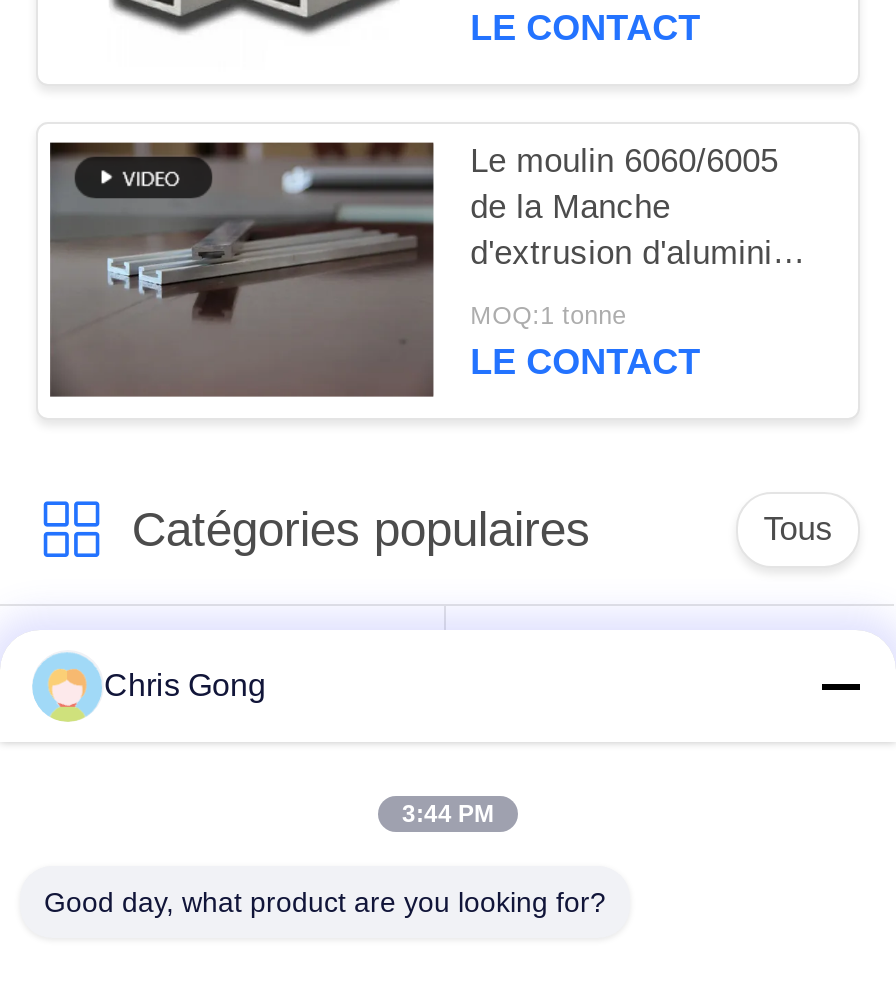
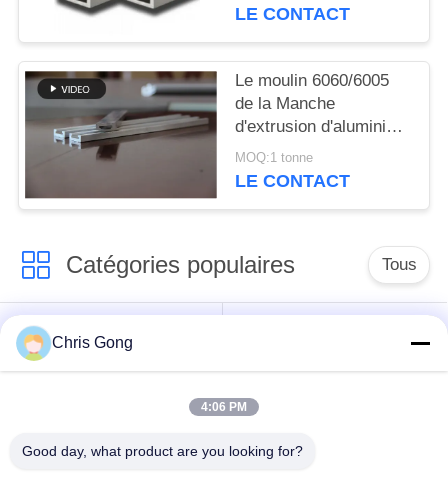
[402,800,494,828] 3:44 PM -> [201,400,247,414] 4:06 PM

